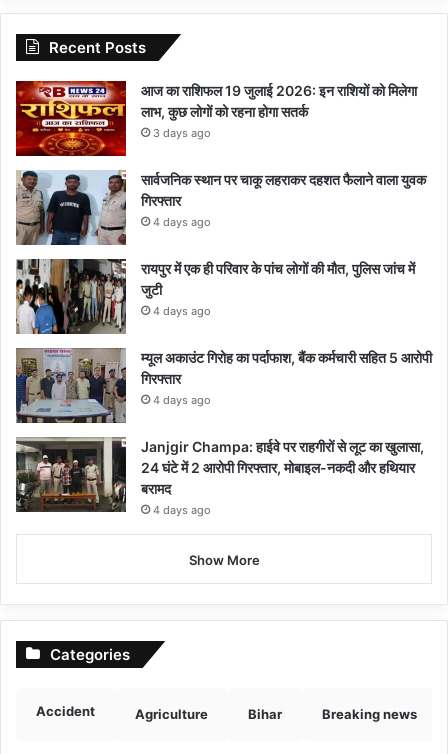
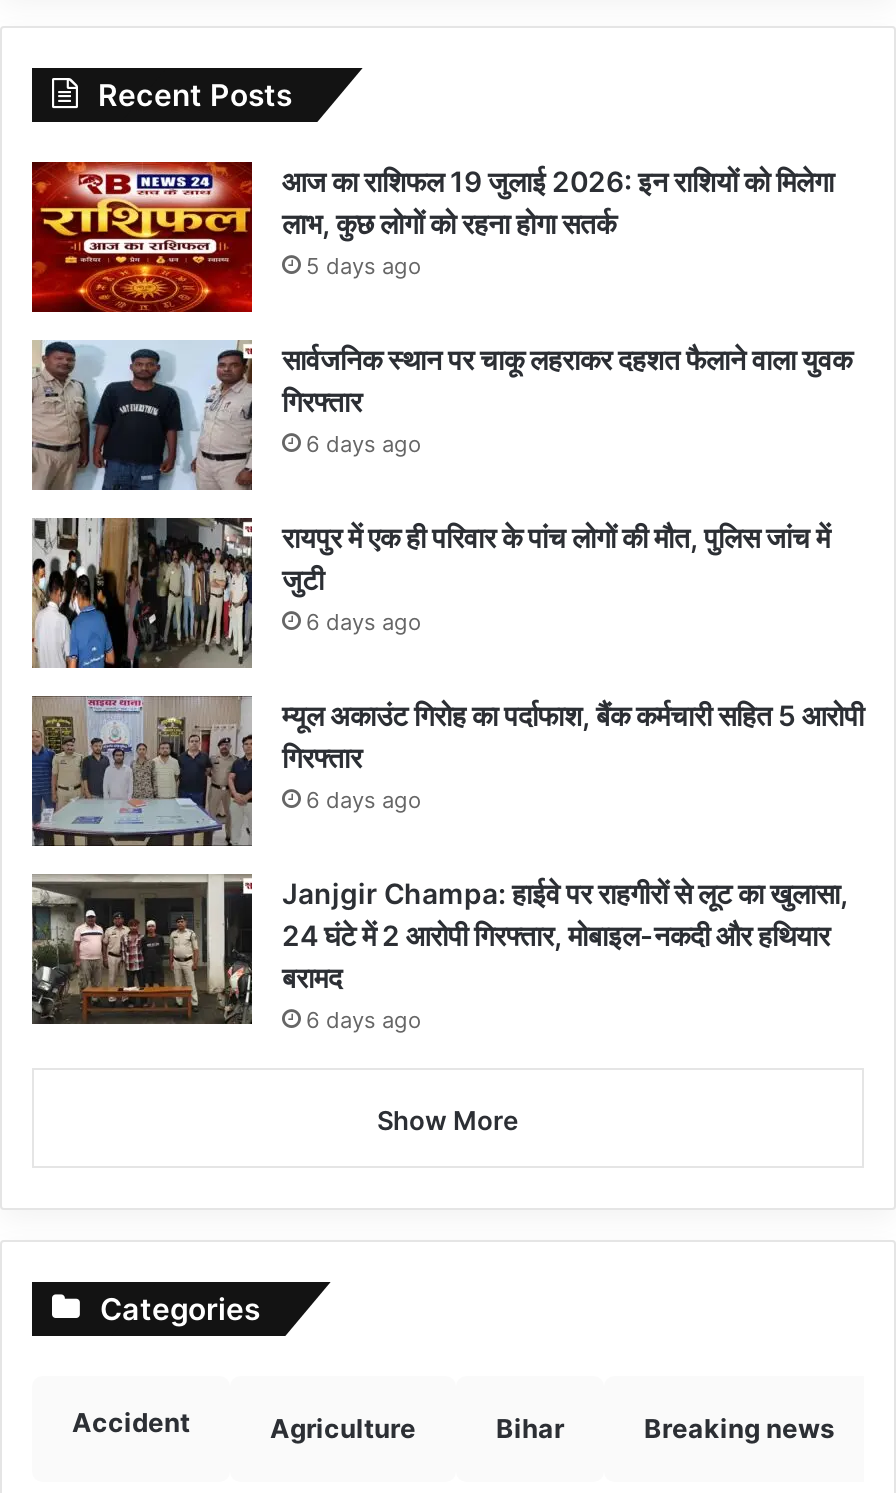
[153,126,211,140] 3 days ago -> [306,252,422,280] 5 days ago
[153,215,211,229] 4 days ago -> [306,430,422,458] 6 days ago
[153,304,211,318] 4 days ago -> [306,608,422,636] 6 days ago
[153,393,211,407] 4 days ago -> [306,786,422,814] 6 days ago
[153,503,211,517] 4 days ago -> [306,1006,422,1034] 6 days ago

